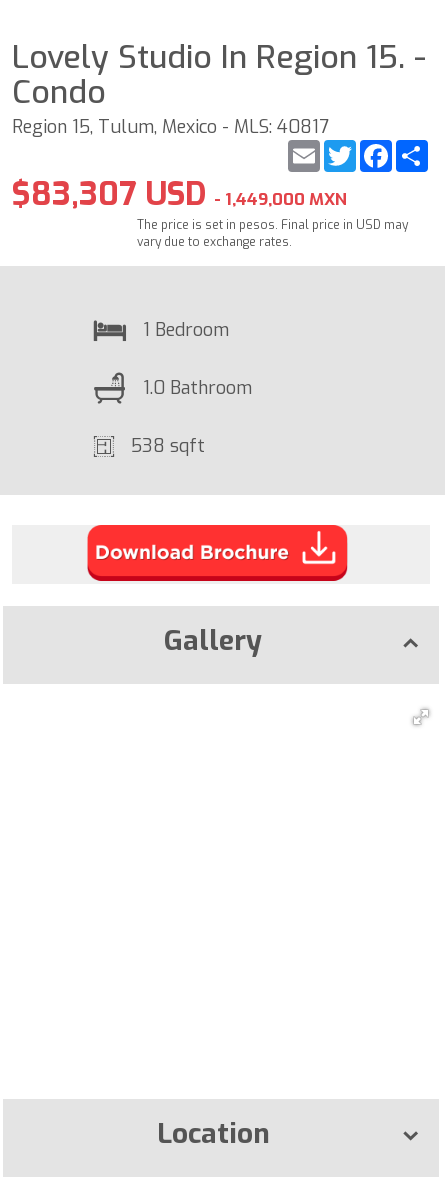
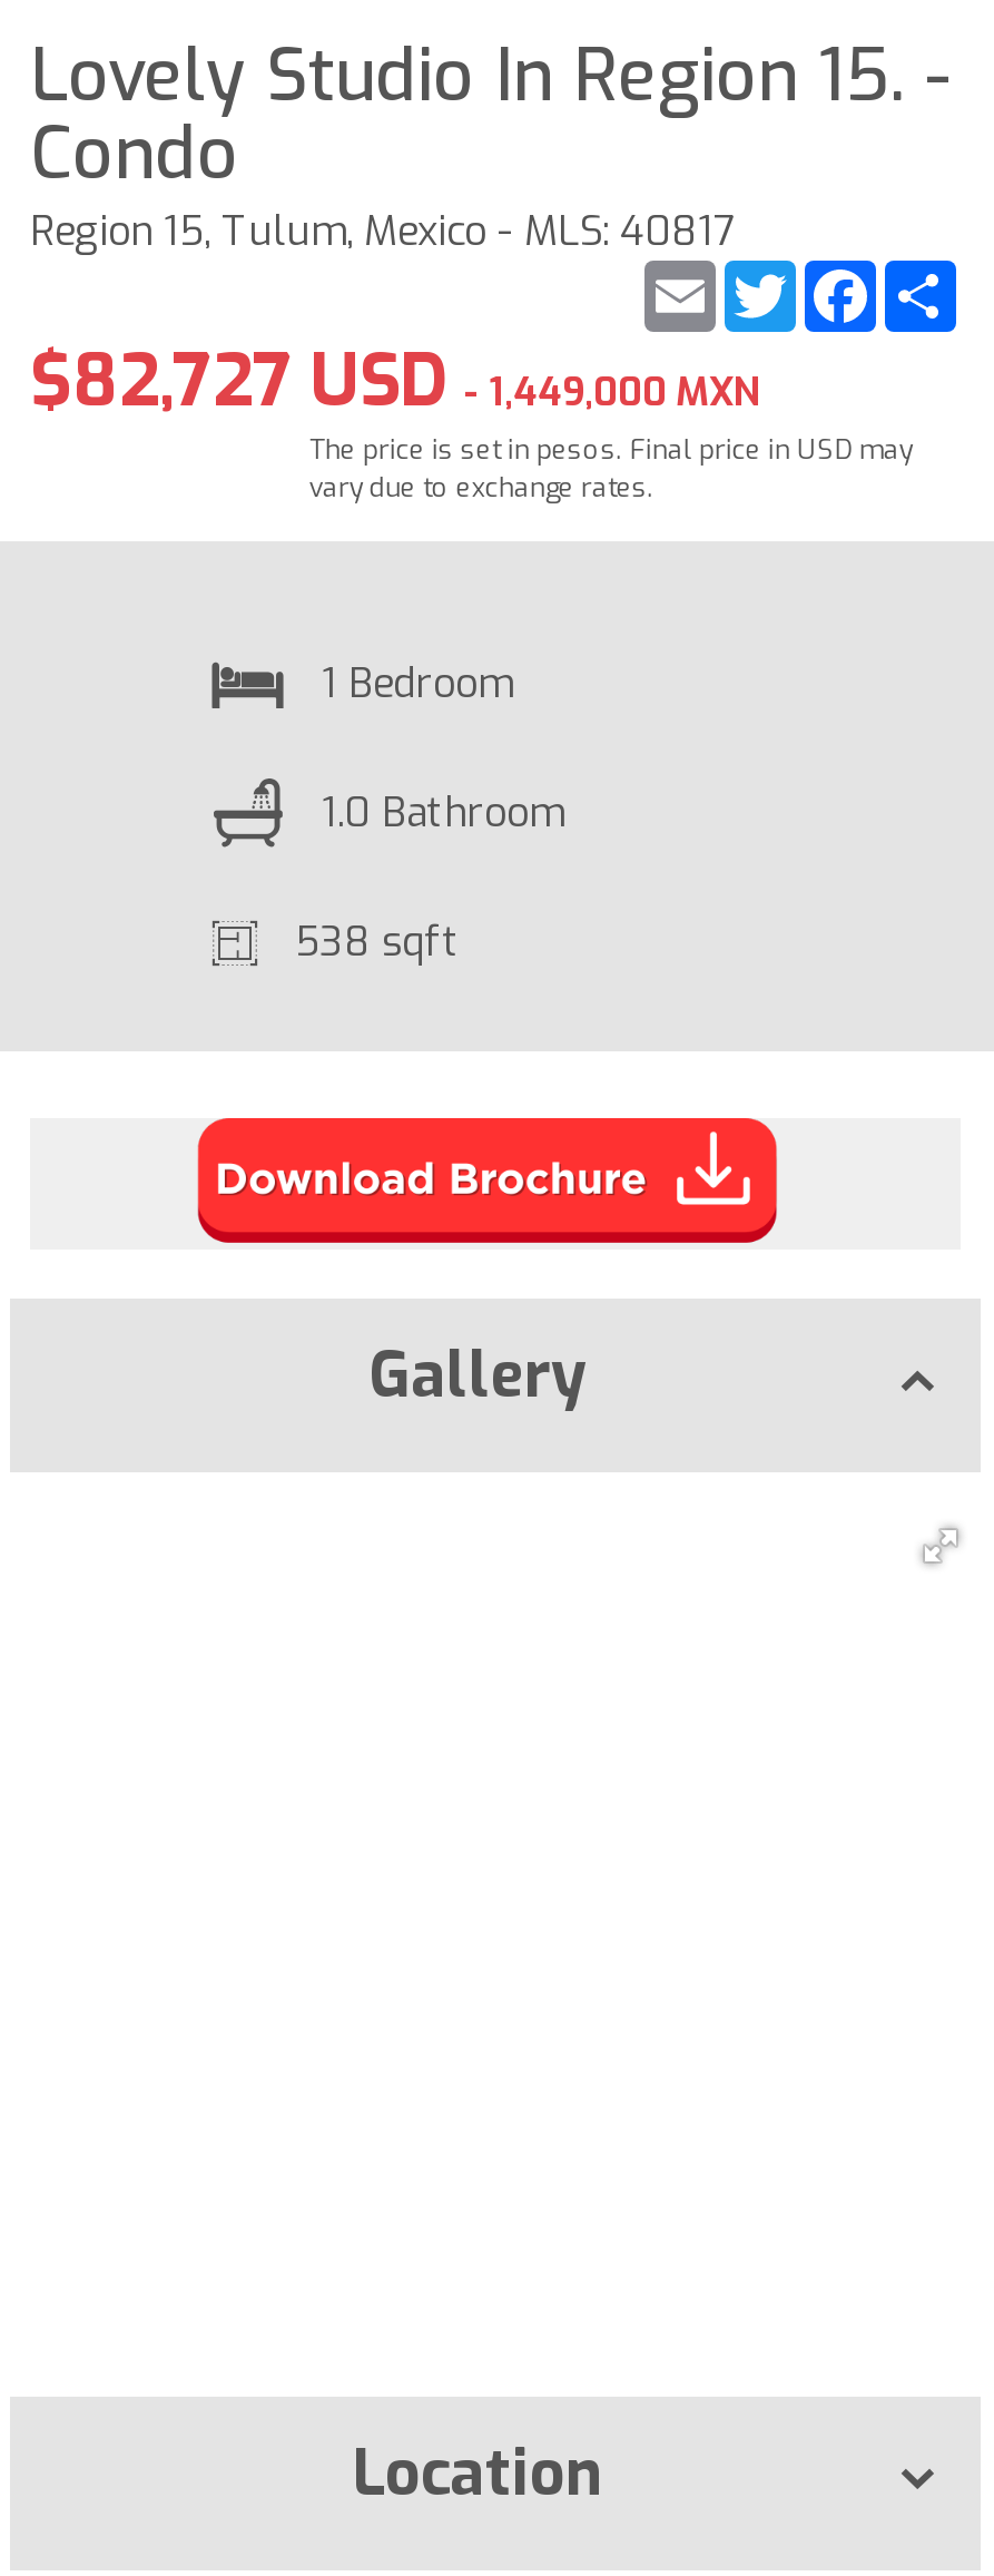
[12,173,347,215] $83,307 USD - 1,449,000 MXN -> [30,334,760,428] $82,727 USD - 1,449,000 MXN

